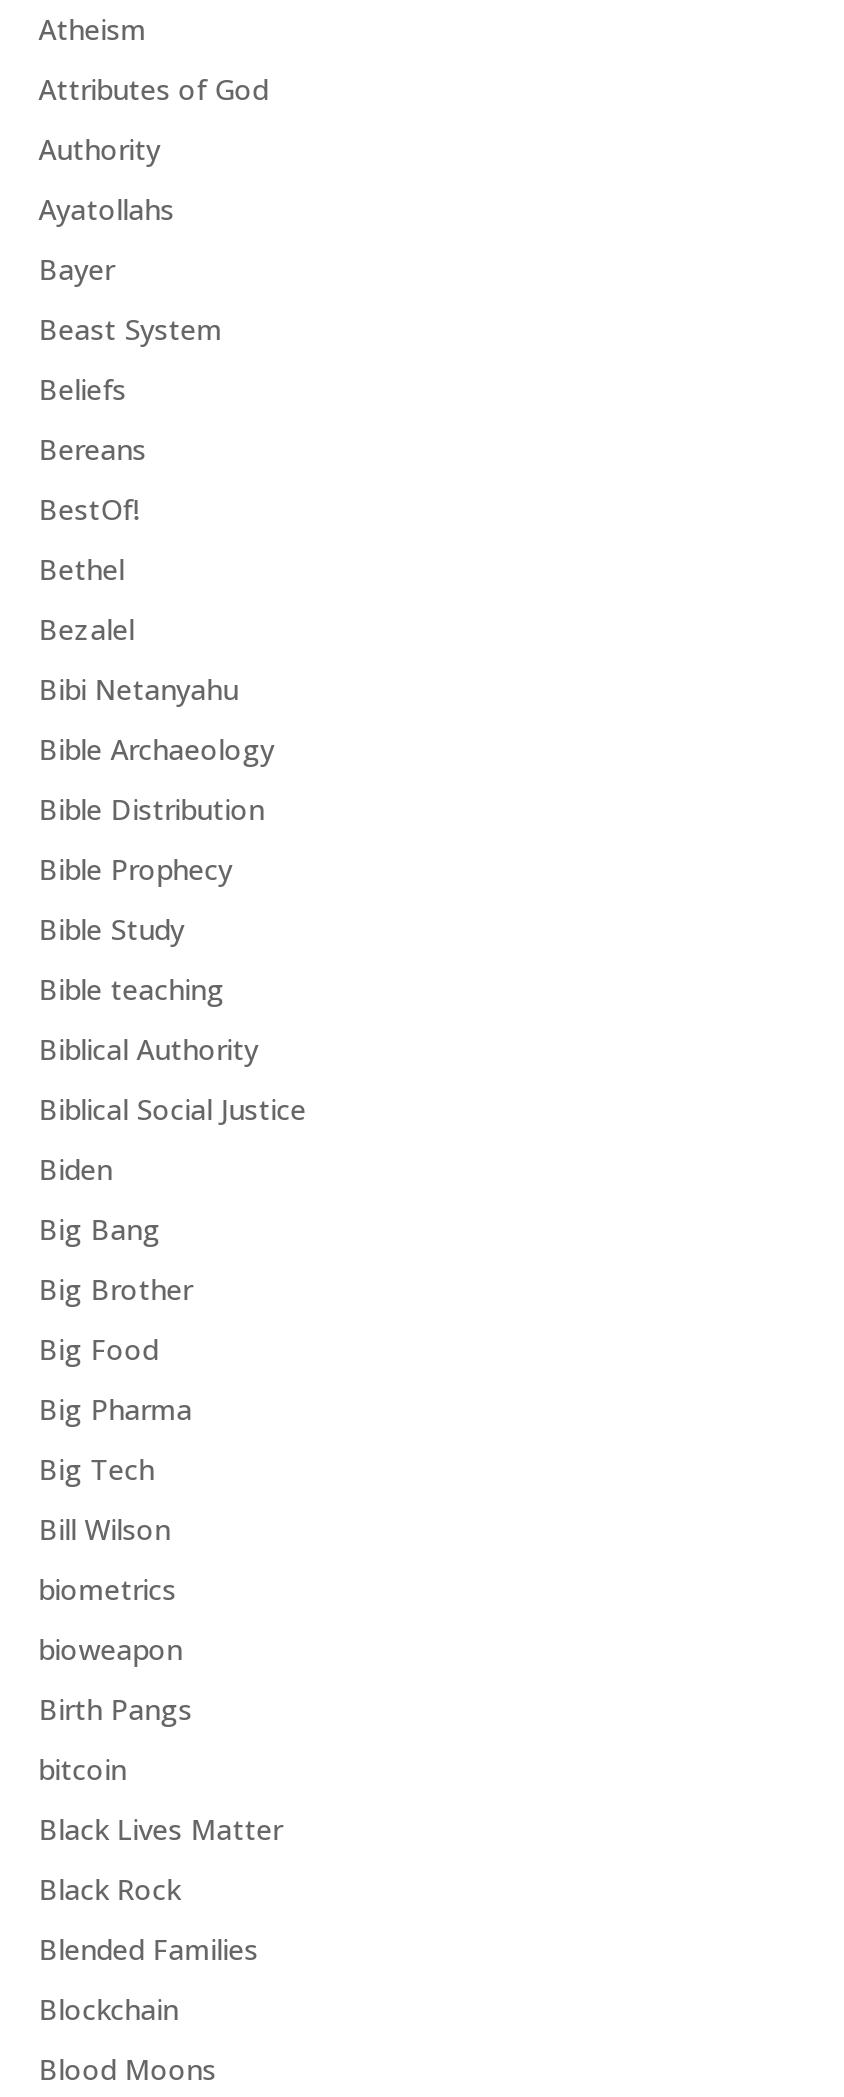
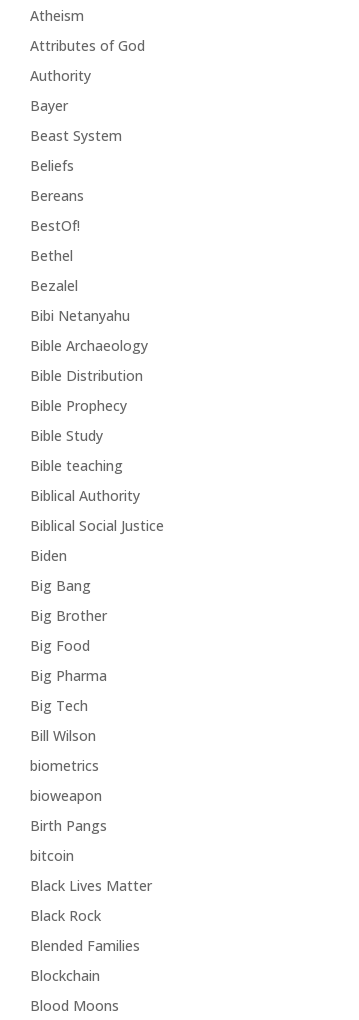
[39,189,175,227] Ayatollahs -> none

